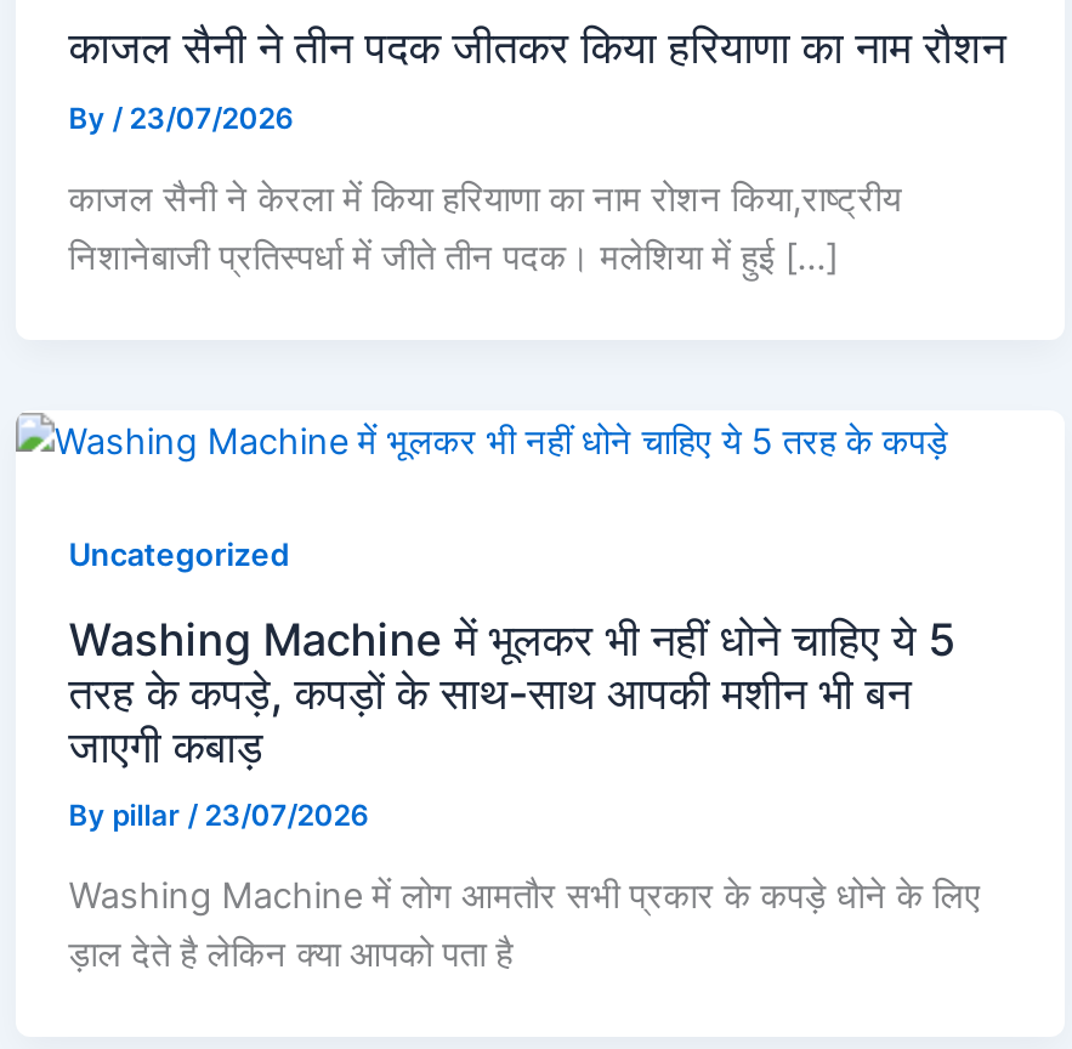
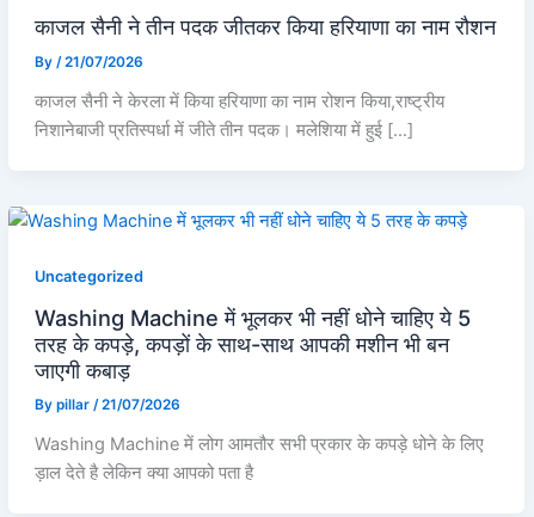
[69,102,295,136] By / 23/07/2026 -> [34,54,143,71] By / 21/07/2026
[69,800,370,834] By pillar / 23/07/2026 -> [34,397,180,414] By pillar / 21/07/2026

